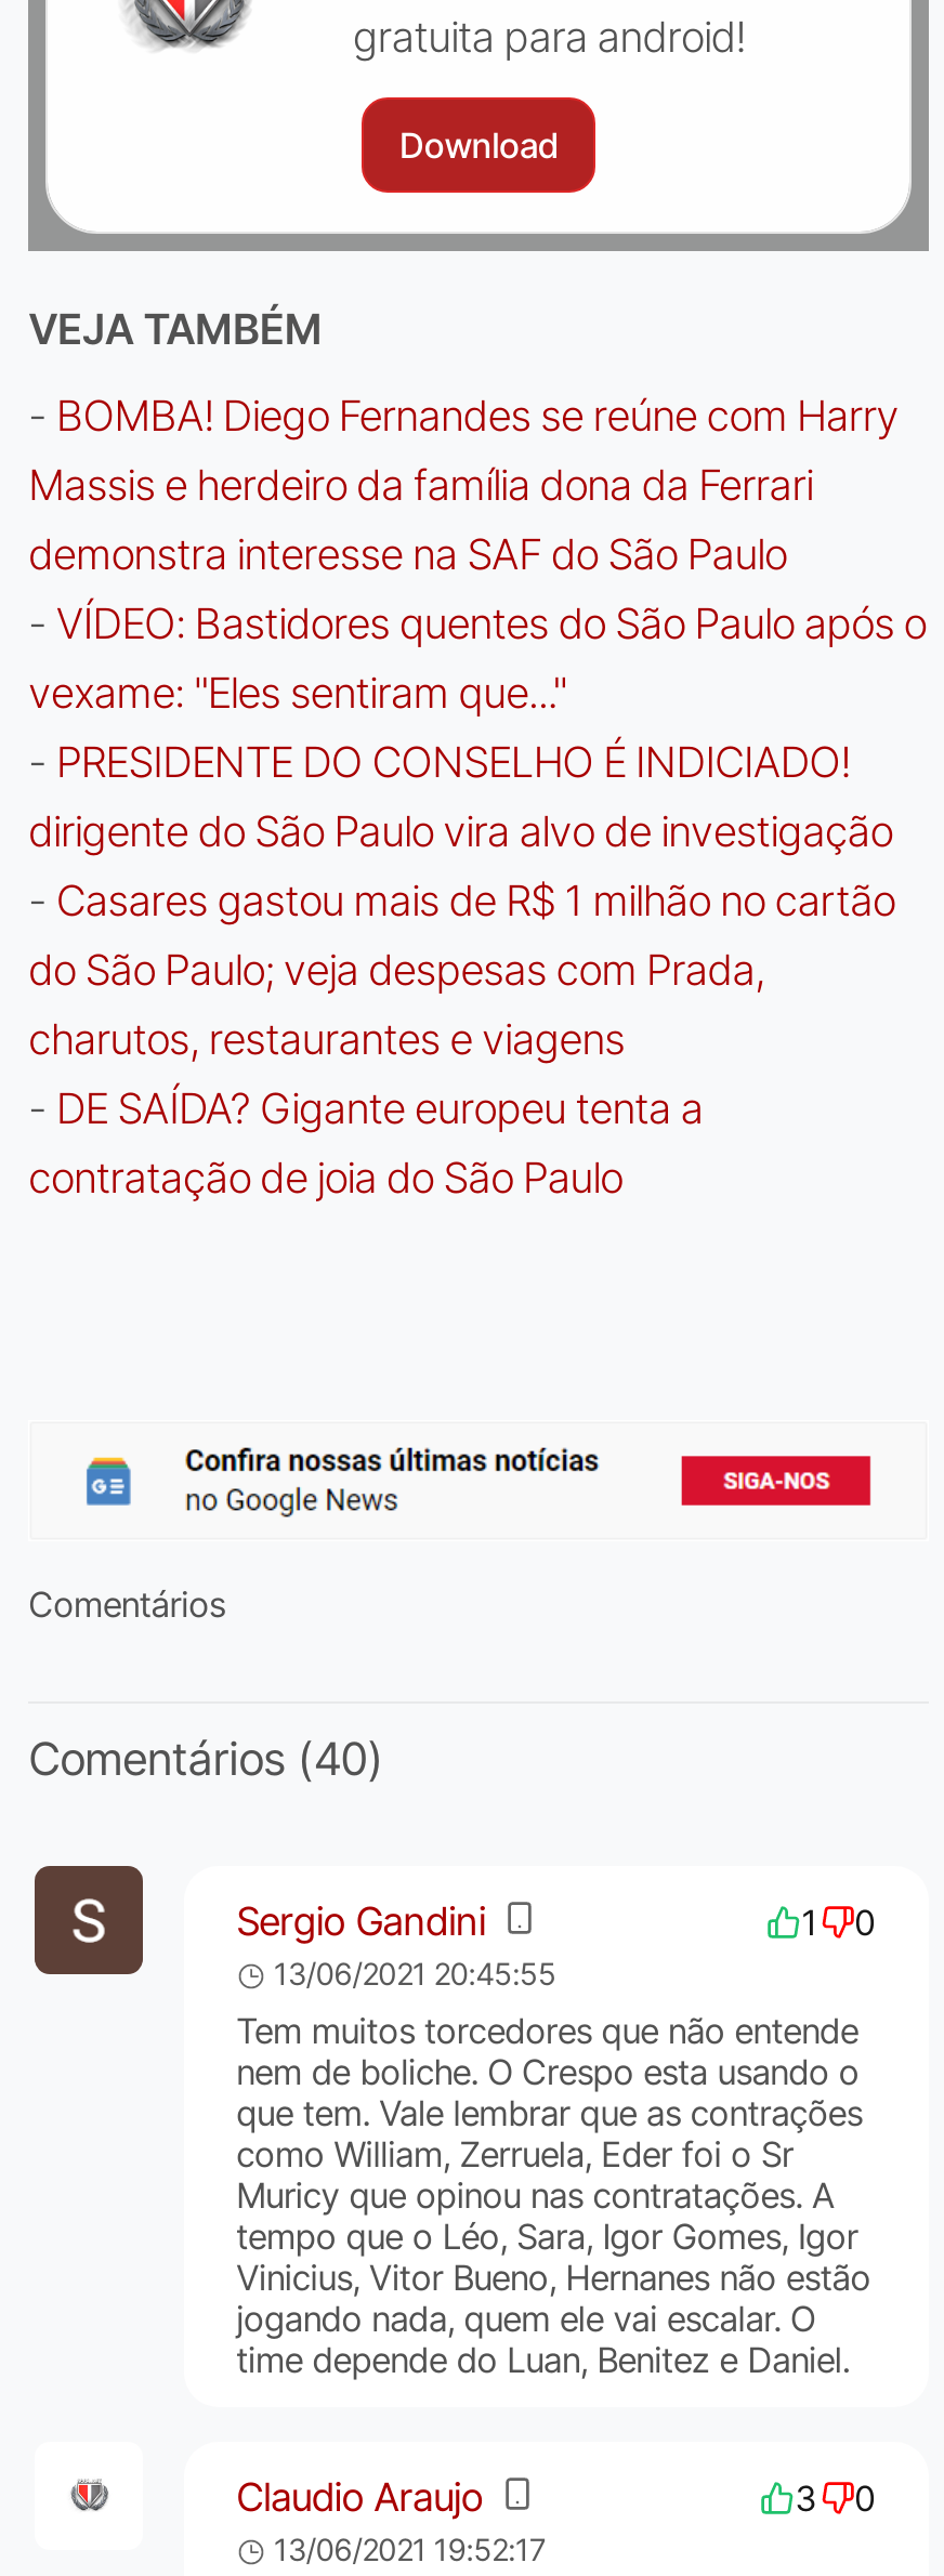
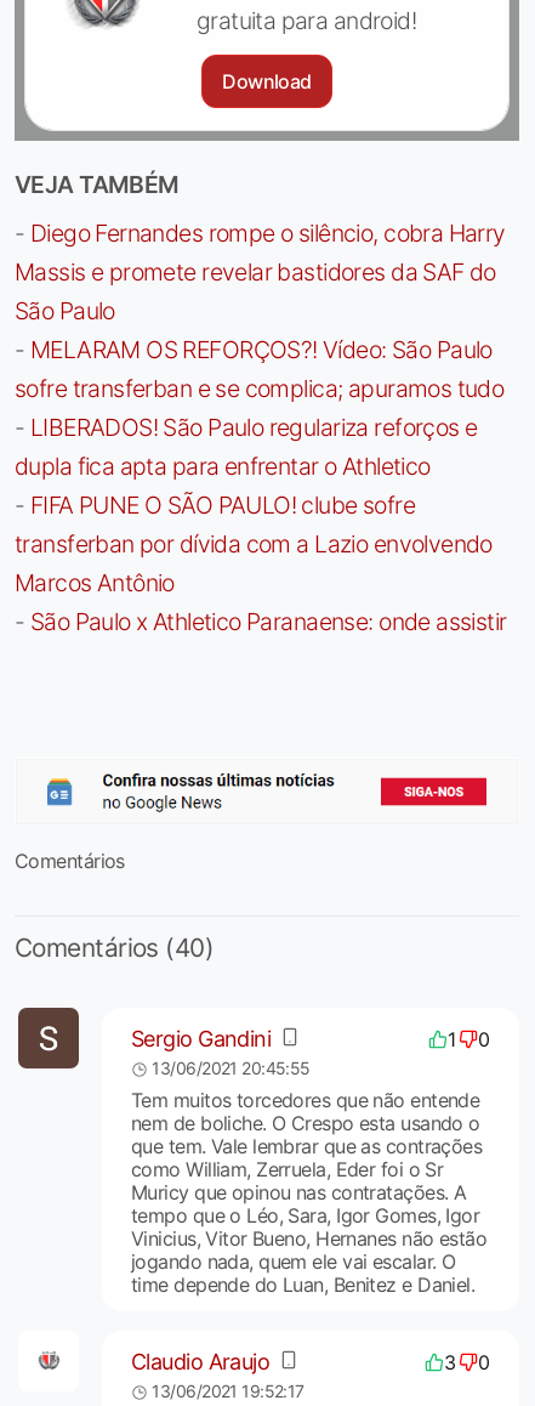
[28,390,926,1204] - BOMBA! Diego Fernandes se reúne com Harry | Massis e herdeiro da família dona da Ferrari | demonstra interesse na SAF do São Paulo | - VÍDEO: Bastidores quentes do São Paulo após o | vexame: "Eles sentiram que..." | - PRESIDENTE DO CONSELHO É INDICIADO! | dirigente do São Paulo vira alvo de investigação | - Casares gastou mais de R$ 1 milhão no cartão | do São Paulo; veja despesas com Prada, | charutos, restaurantes e viagens | - DE SAÍDA? Gigante europeu tenta a | contratação de joia do São Paulo -> [15,219,506,636] - Diego Fernandes rompe o silêncio, cobra Harry | Massis e promete revelar bastidores da SAF do | São Paulo | - MELARAM OS REFORÇOS?! Vídeo: São Paulo | sofre transferban e se complica; apuramos tudo | - LIBERADOS! São Paulo regulariza reforços e | dupla fica apta para enfrentar o Athletico | - FIFA PUNE O SÃO PAULO! clube sofre | transferban por dívida com a Lazio envolvendo | Marcos Antônio | - São Paulo x Athletico Paranaense: onde assistir

